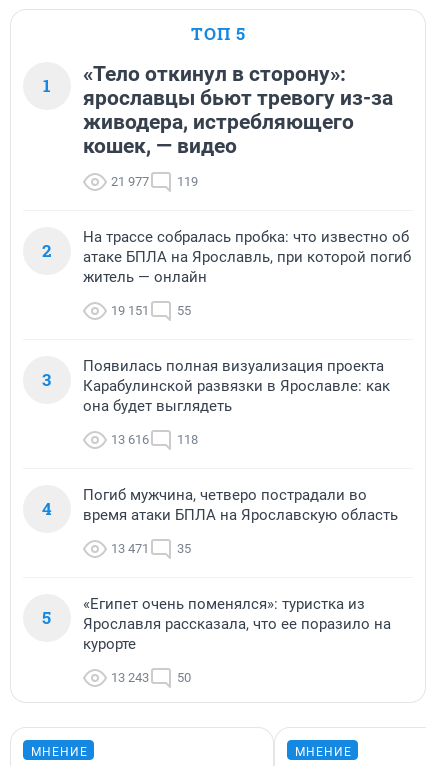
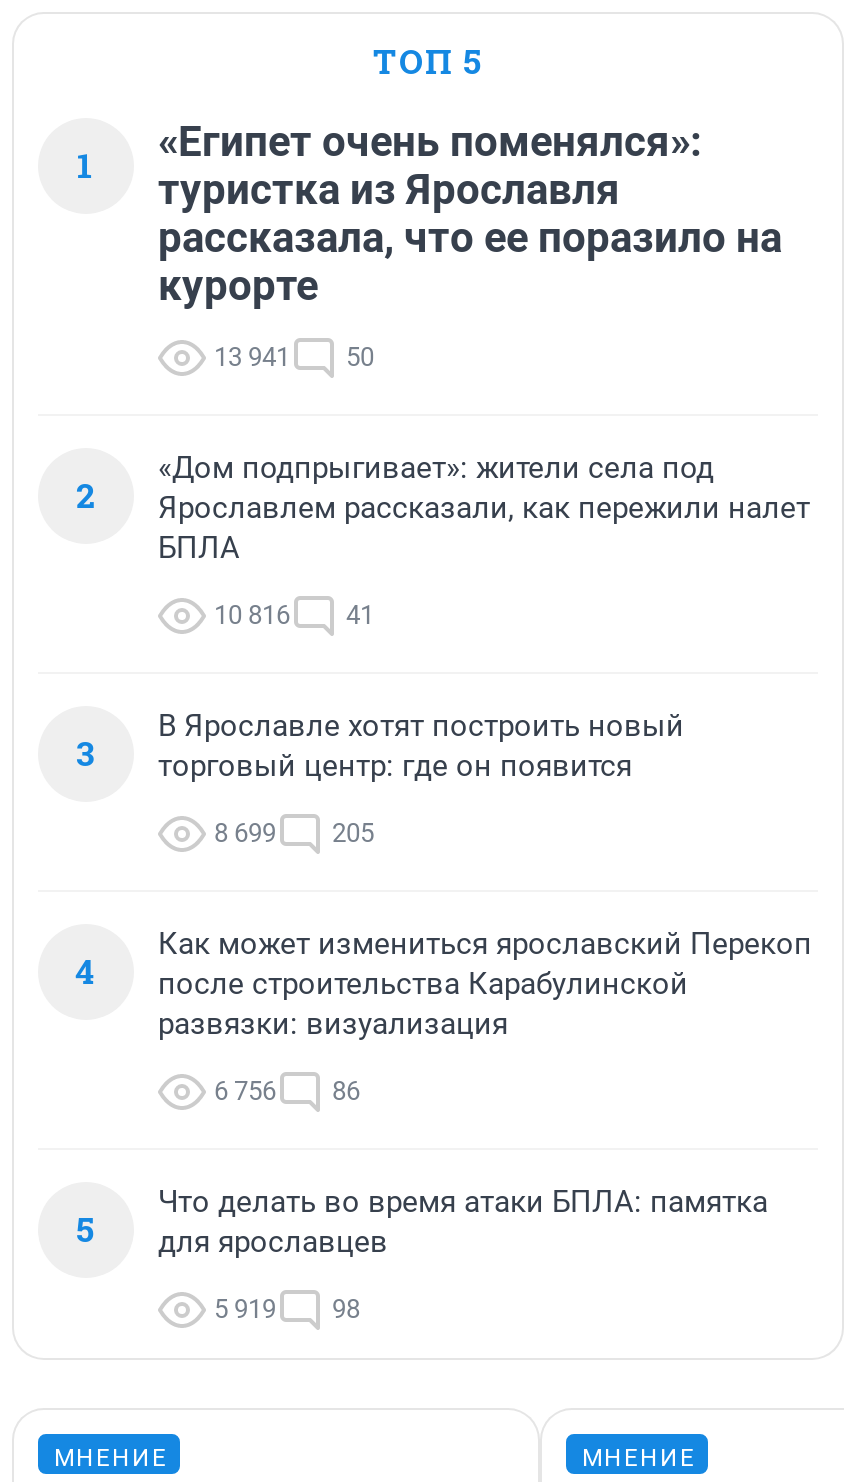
[83,62,393,158] «Тело откинул в сторону»: | ярославцы бьют тревогу из-за | живодера, истребляющего | кошек, — видео -> [158,118,782,310] «Египет очень поменялся»: | туристка из Ярославля | рассказала, что ее поразило на | курорте
[111,174,198,189] 21 977 | 119 -> [214,342,374,372] 13 941 | 50
[83,228,411,286] На трассе собралась пробка: что известно об | атаке БПЛА на Ярославль, при которой погиб | житель — онлайн -> [158,450,810,566] «Дом подпрыгивает»: жители села под | Ярославлем рассказали, как пережили налет | БПЛА
[111,303,191,318] 19 151 | 55 -> [214,600,374,630] 10 816 | 41
[83,357,390,415] Появилась полная визуализация проекта | Карабулинской развязки в Ярославле: как | она будет выглядеть -> [158,708,684,784] В Ярославле хотят построить новый | торговый центр: где он появится
[111,432,198,447] 13 616 | 118 -> [214,818,374,848] 8 699 | 205
[83,486,398,524] Погиб мужчина, четверо пострадали во | время атаки БПЛА на Ярославскую область -> [158,926,812,1042] Как может измениться ярославский Перекоп | после строительства Карабулинской | развязки: визуализация
[111,541,191,556] 13 471 | 35 -> [214,1076,360,1106] 6 756 | 86
[83,595,391,653] «Египет очень поменялся»: туристка из | Ярославля рассказала, что ее поразило на | курорте -> [158,1184,768,1260] Что делать во время атаки БПЛА: памятка | для ярославцев
[111,670,191,685] 13 243 | 50 -> [214,1294,360,1324] 5 919 | 98

